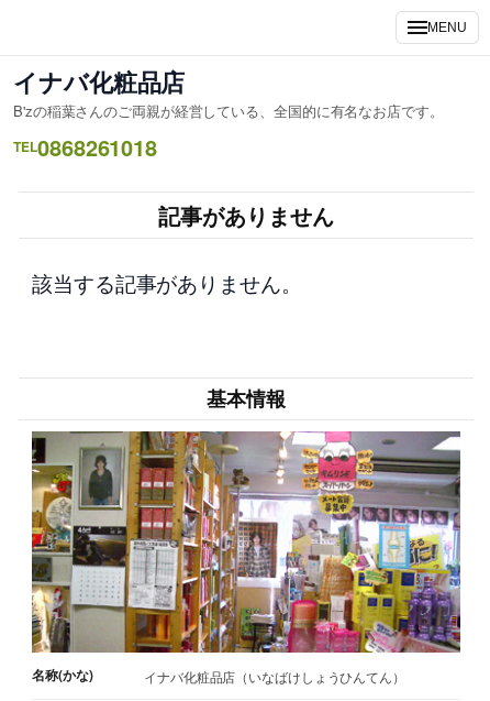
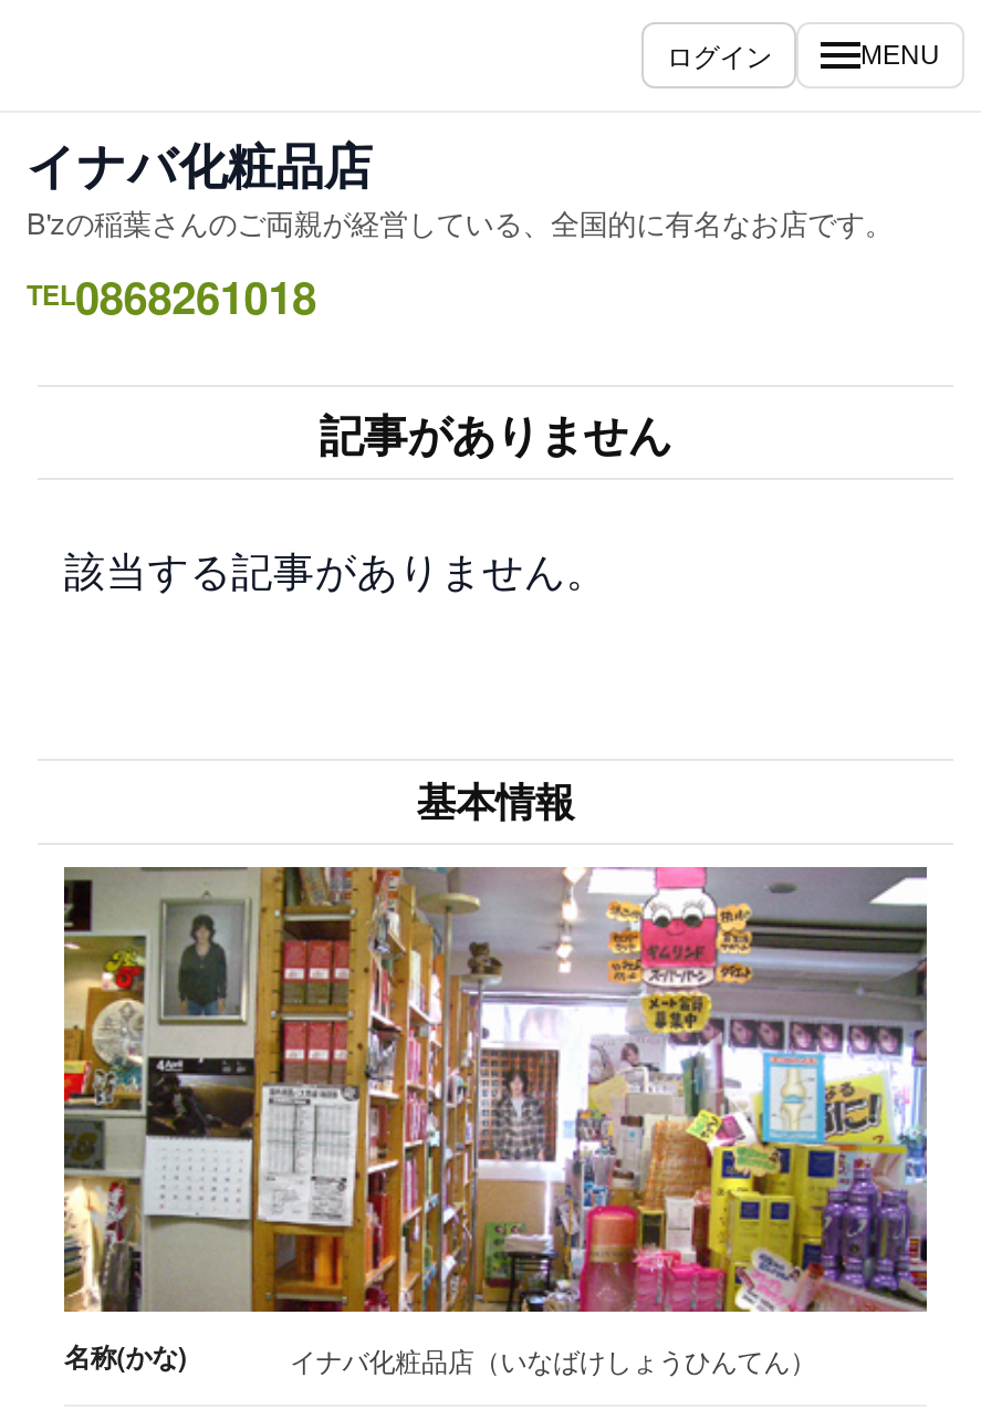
none -> [667,35,772,73] ログイン

